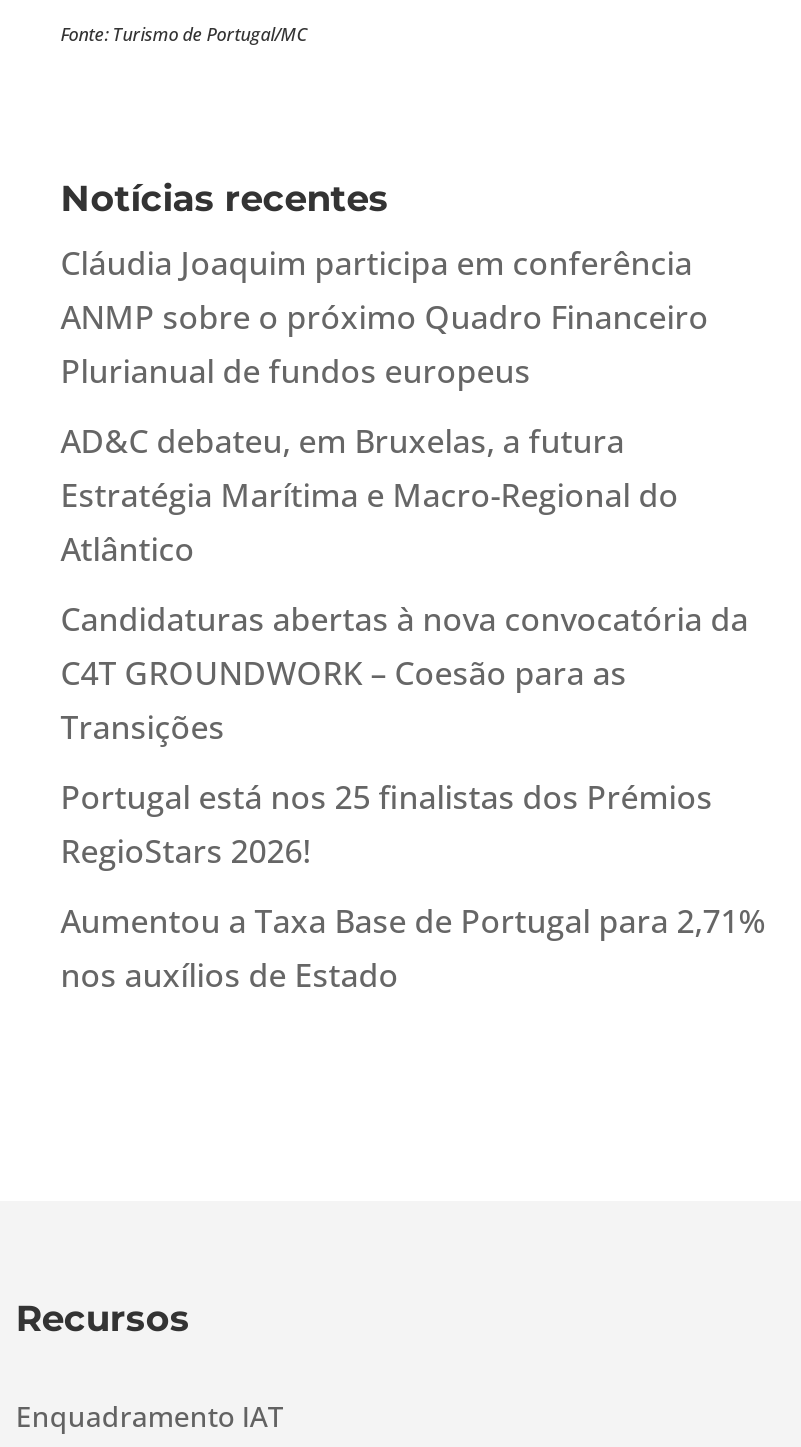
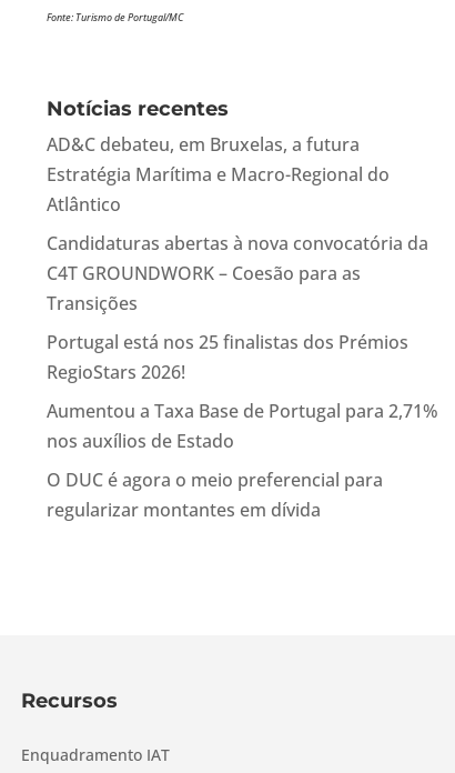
[61,241,709,393] Cláudia Joaquim participa em conferência | ANMP sobre o próximo Quadro Financeiro | Plurianual de fundos europeus -> none
moved [61,419,767,997] -> [46,132,438,453]: AD&C debateu, em Bruxelas, a futura | Estratégia Marítima e Macro-Regional do | Atlântico | ... | Aumentou a Taxa Base de Portugal para 2,71% | nos auxílios de Estado
none -> [46,468,383,522] O DUC é agora o meio preferencial para | regularizar montantes em dívida

